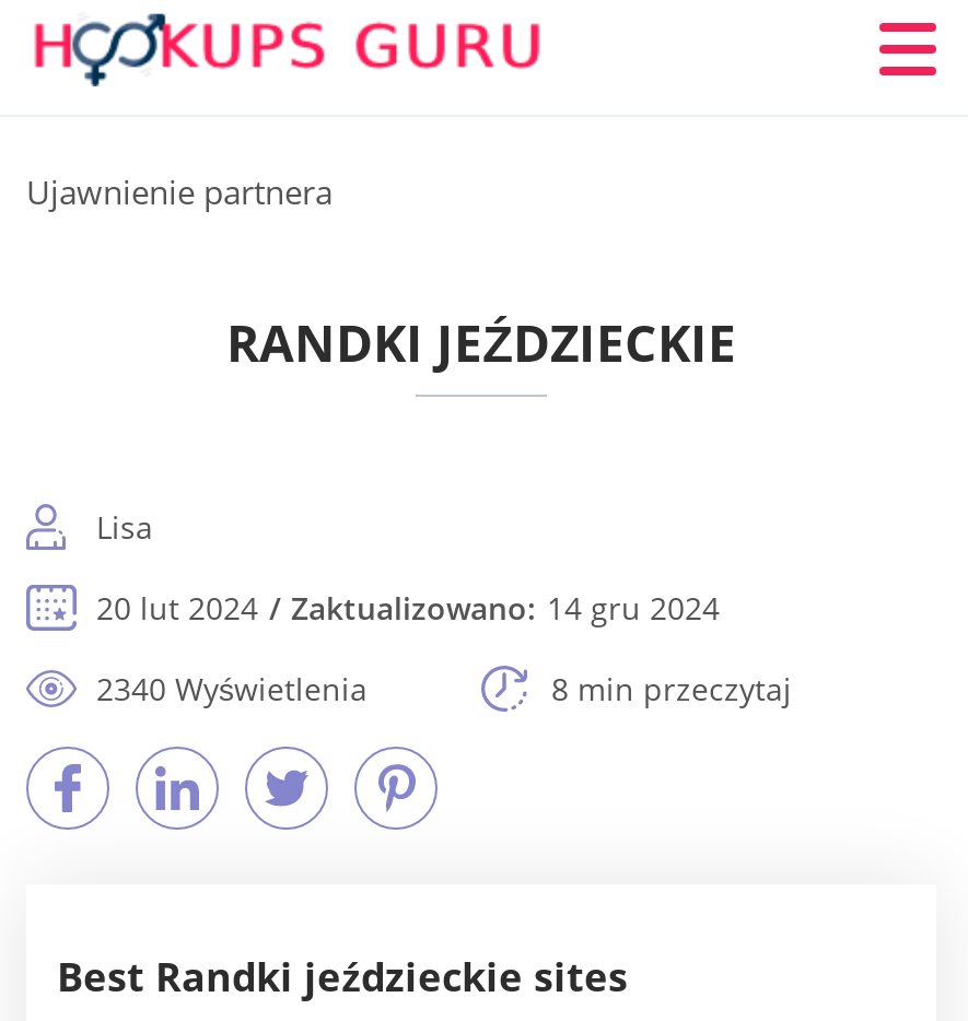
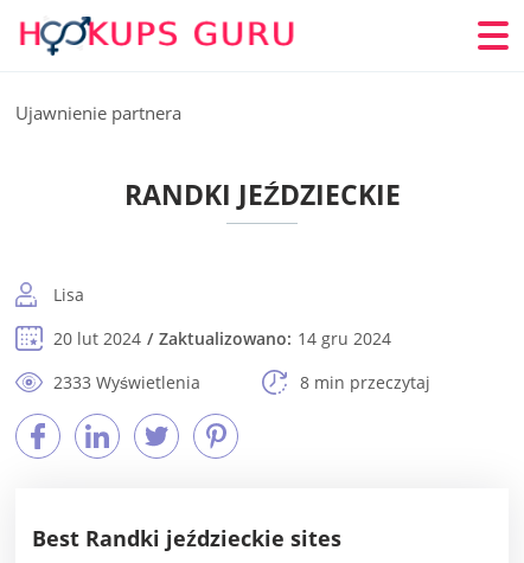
[96,668,368,709] 2340 Wyświetlenia -> [53,371,200,394] 2333 Wyświetlenia

